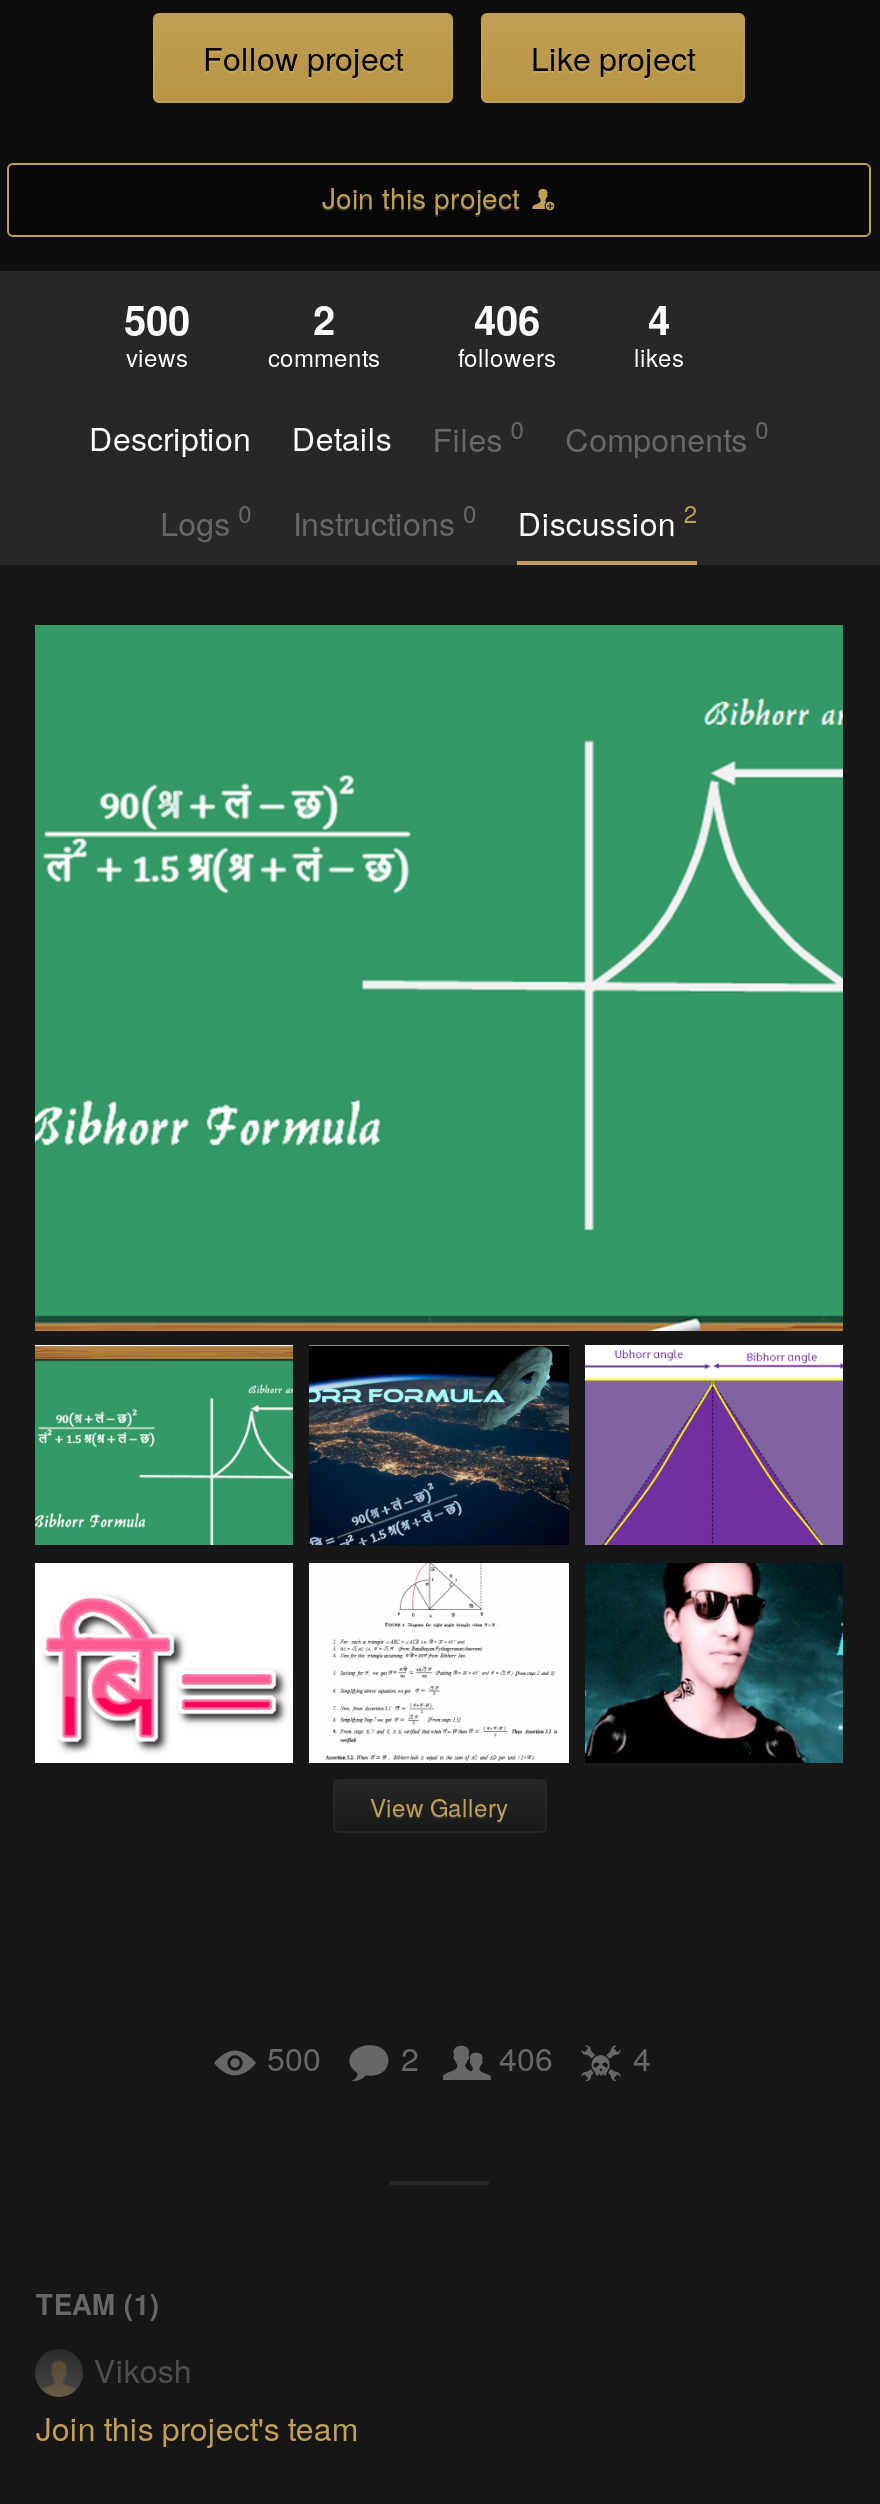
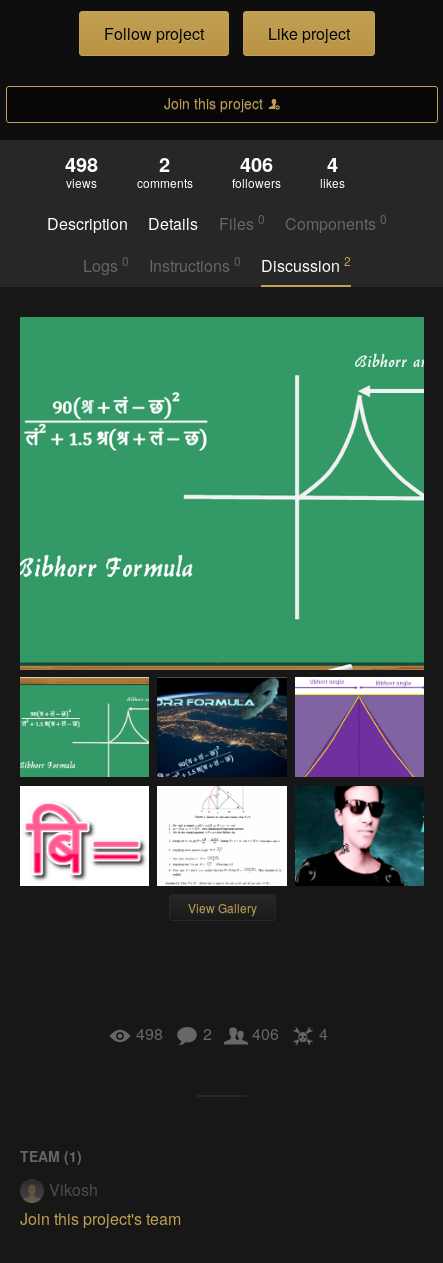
[124,289,190,347] 500 -> [64,149,97,178] 498
[267,2035,651,2081] 500 2 406 4 -> [136,1022,328,1045] 498 2 406 4

